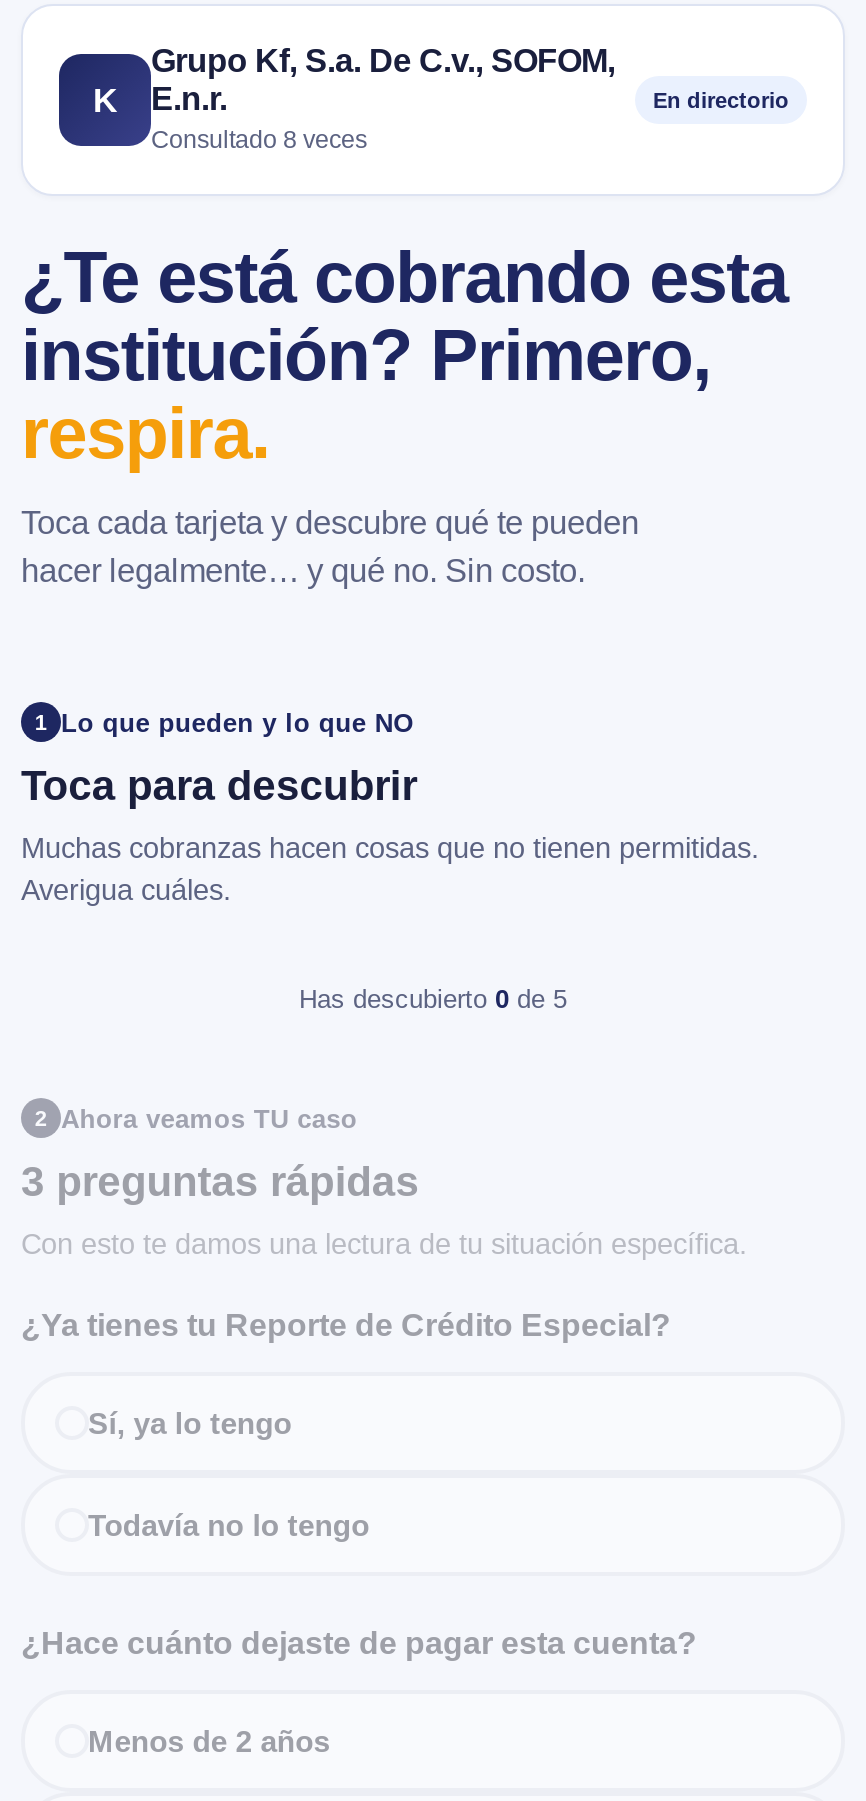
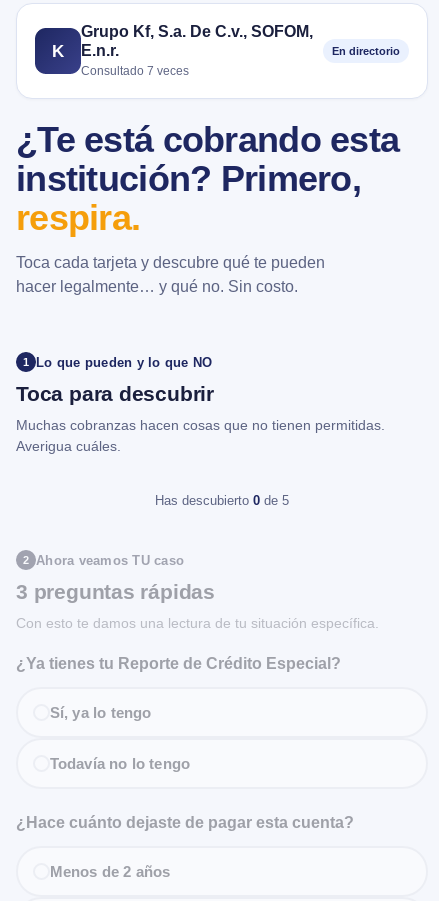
[151,127,367,155] Consultado 8 veces -> [81,64,189,78] Consultado 7 veces

